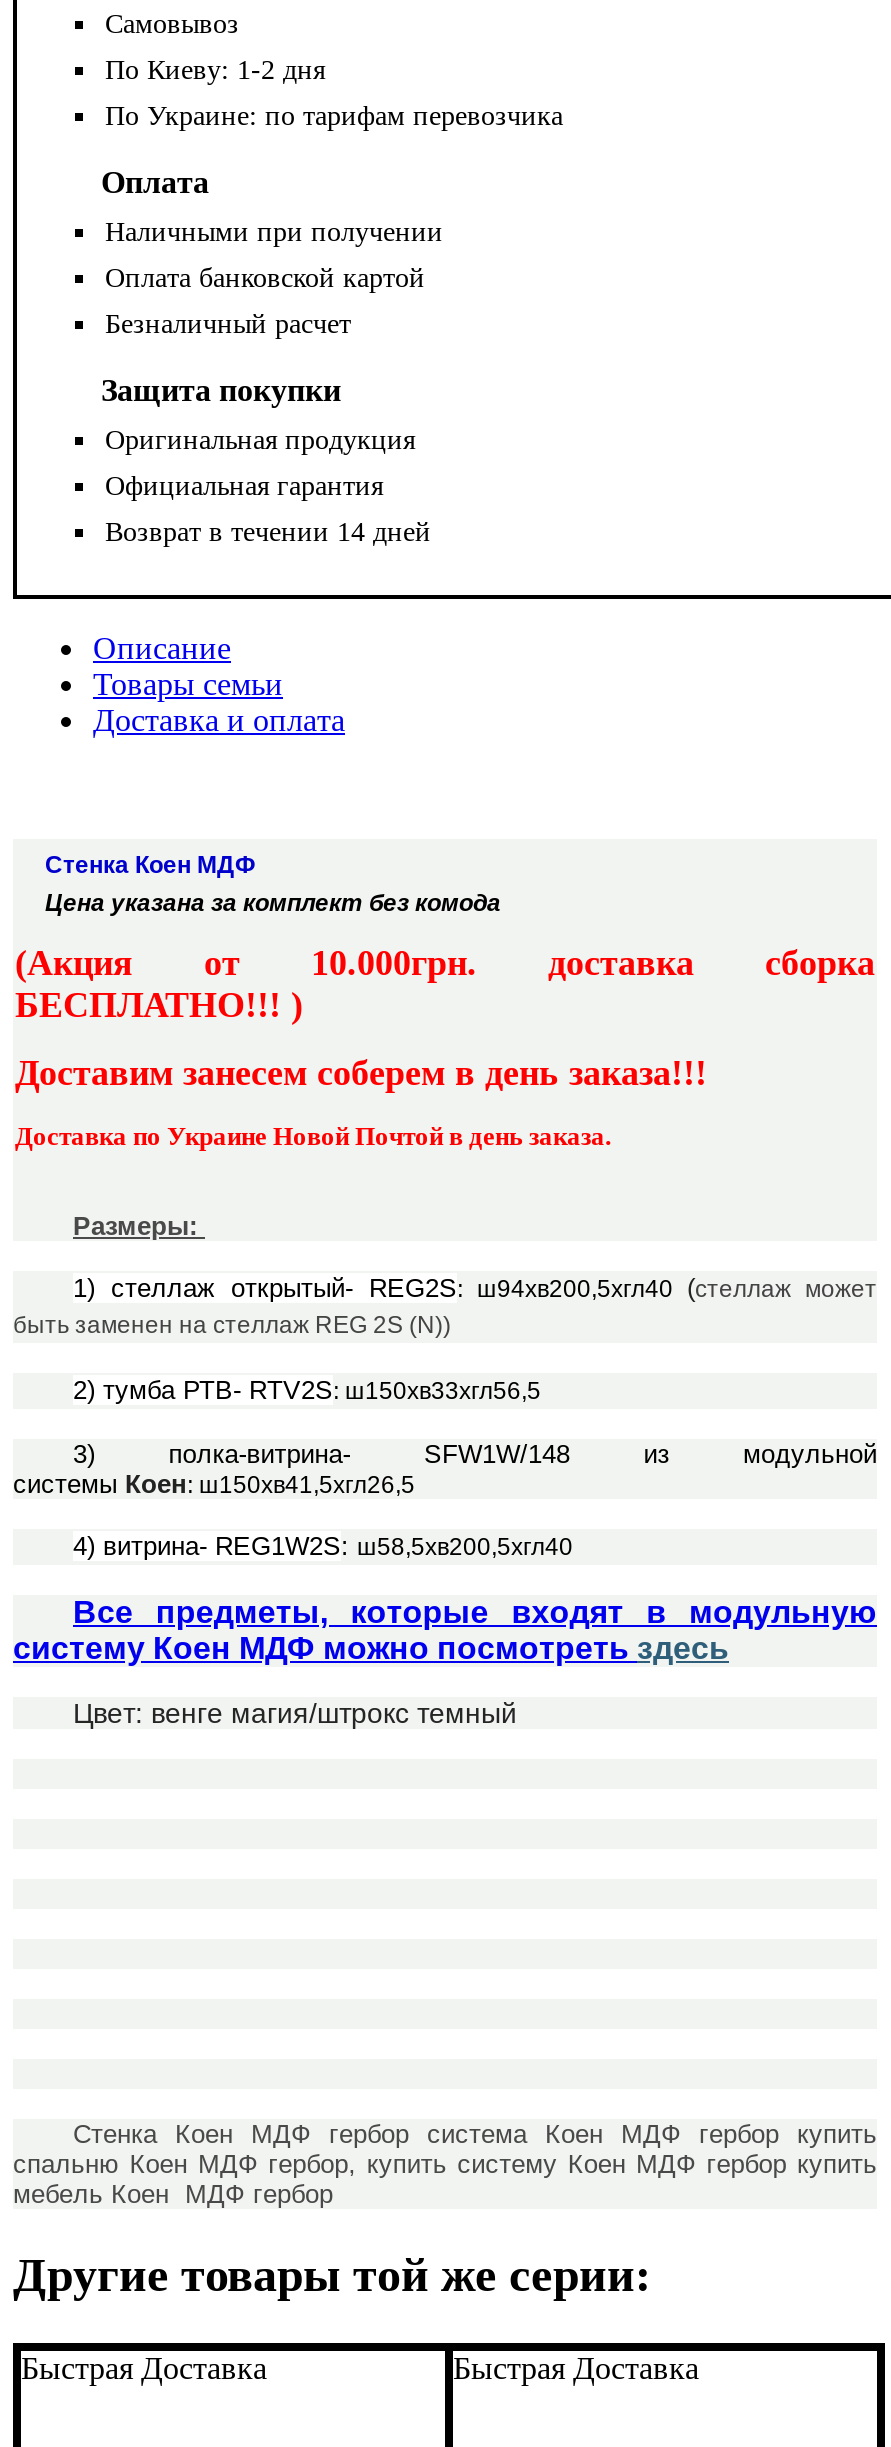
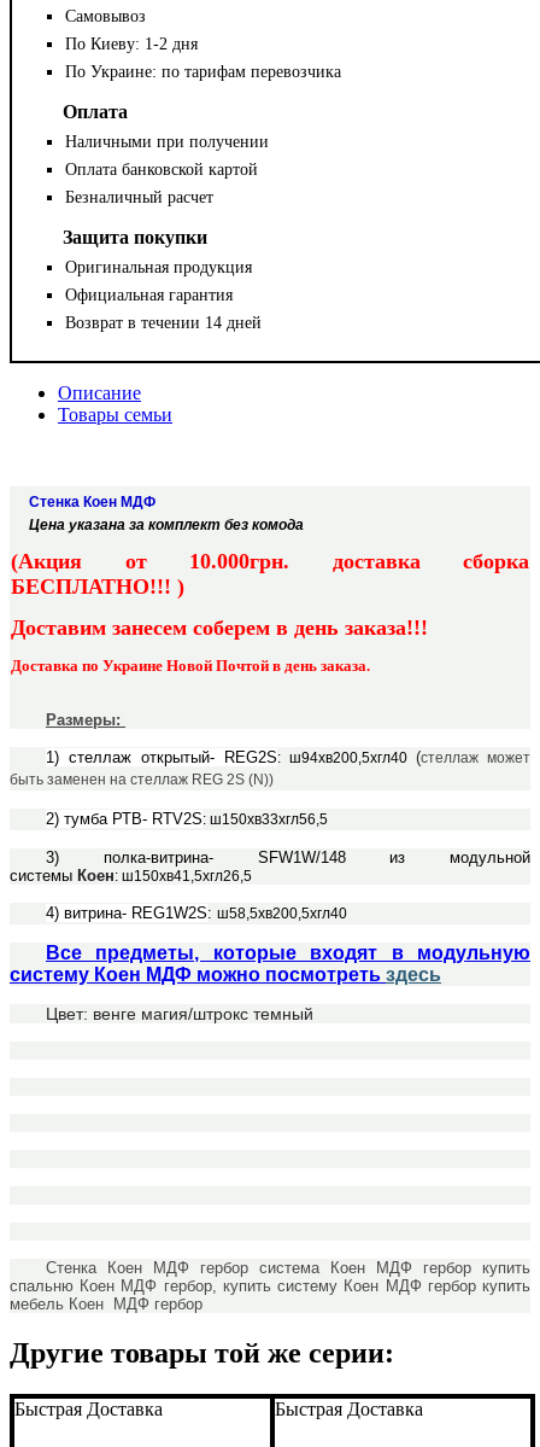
[93,703,345,737] Доставка и оплата -> none

